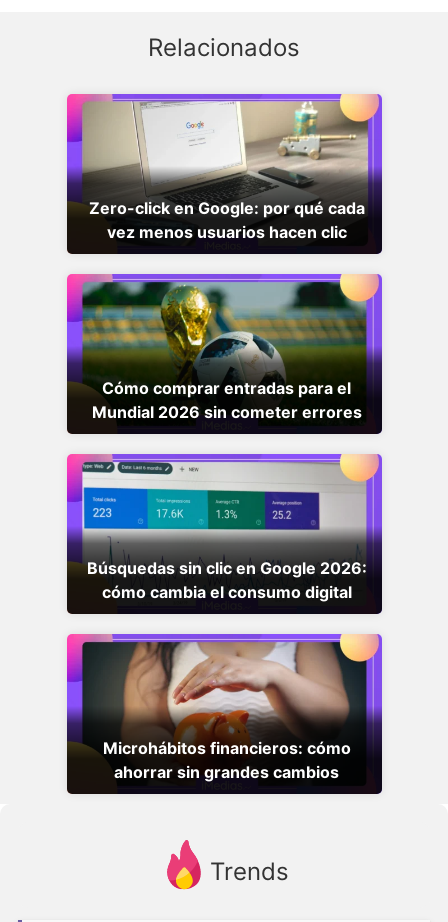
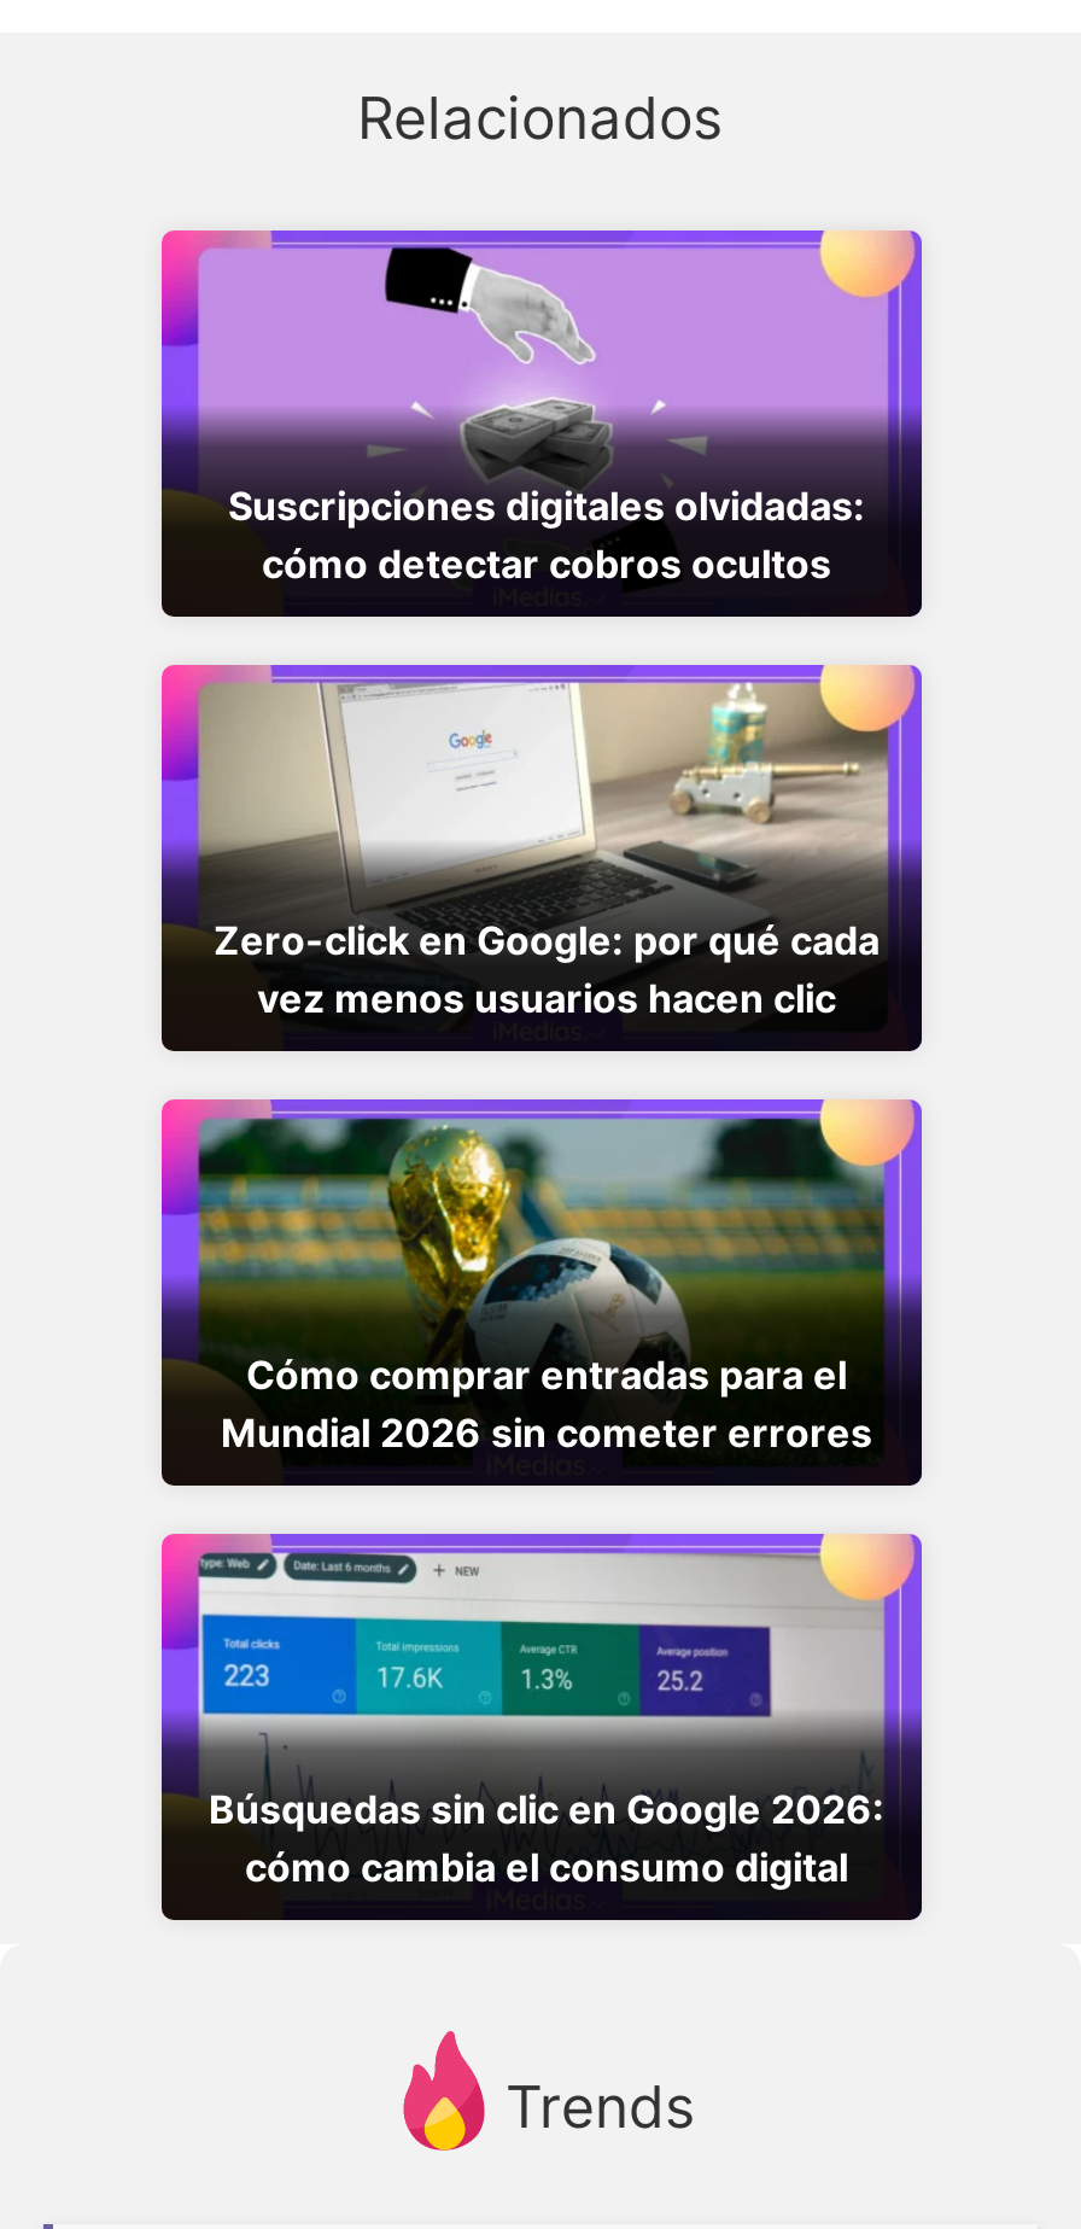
none -> [198,245,888,587] [image] | Suscripciones digitales olvidadas: | cómo detectar cobros ocultos
moved [65,92,366,602] -> [157,660,884,1890]: [image] | Zero-click en Google: por qué cada | vez menos usuarios hacen clic | Cómo comprar entradas para el | Mundial 2026 sin cometer errores | Búsquedas sin clic en Google 2026: | cómo cambia el consumo digital
[81,641,367,782] [image] | Microhábitos financieros: cómo | ahorrar sin grandes cambios -> none

